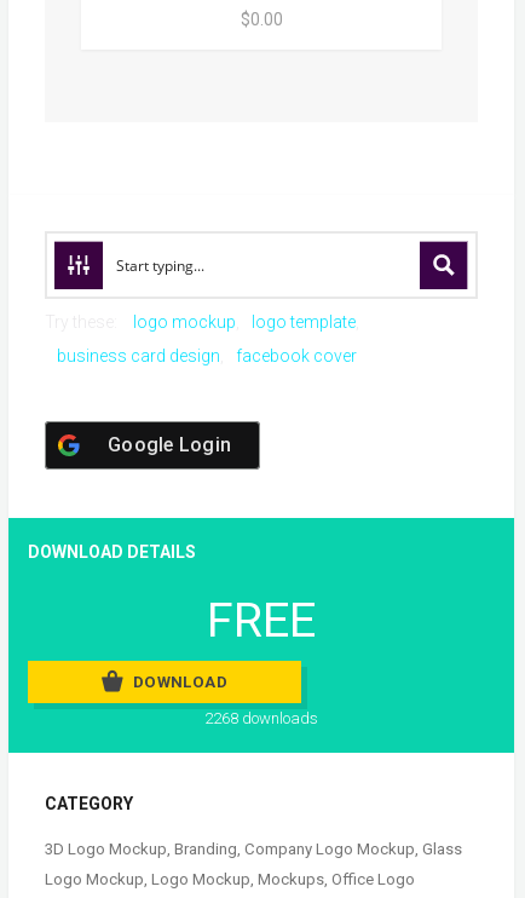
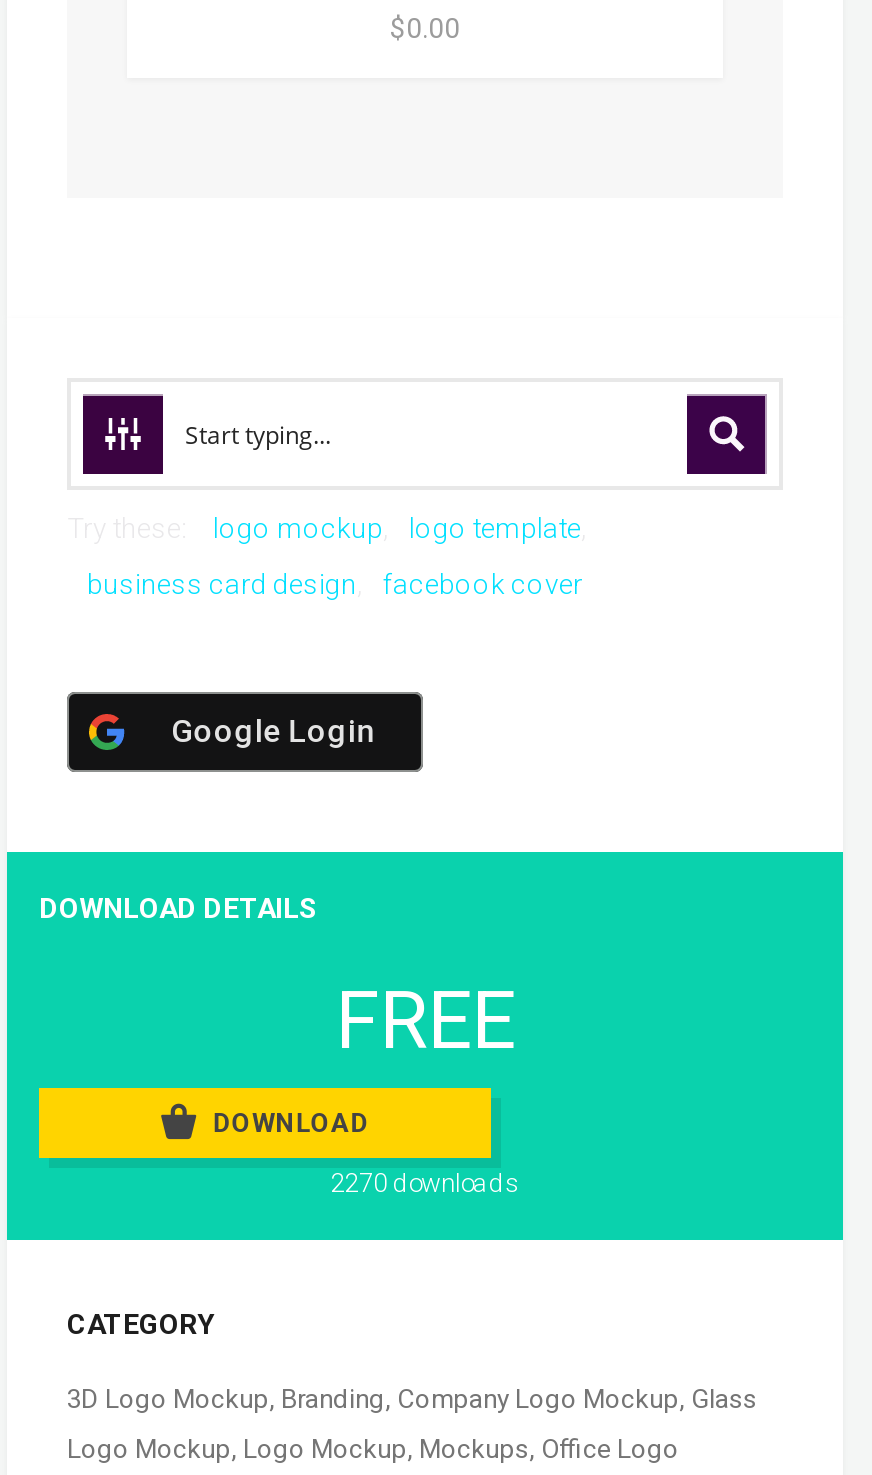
[204,709,318,727] 2268 downloads -> [331,1168,519,1198] 2270 downloads

